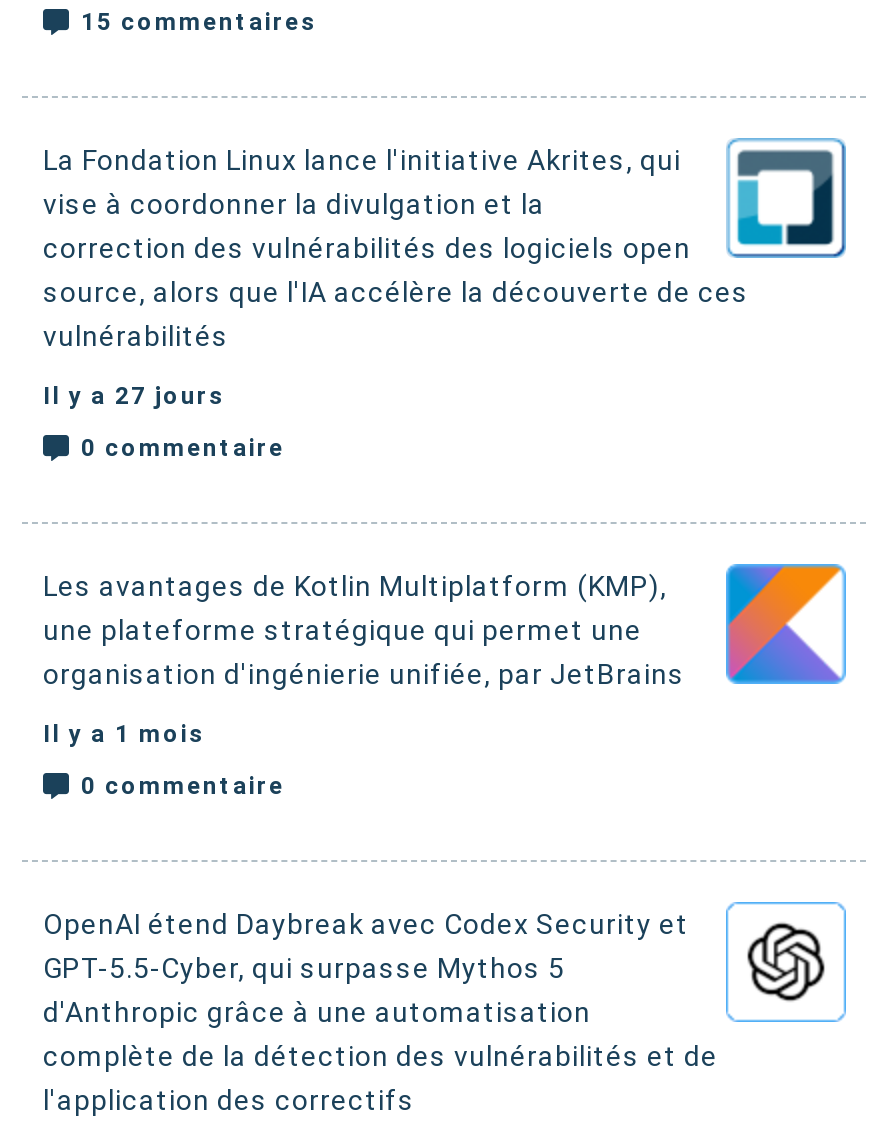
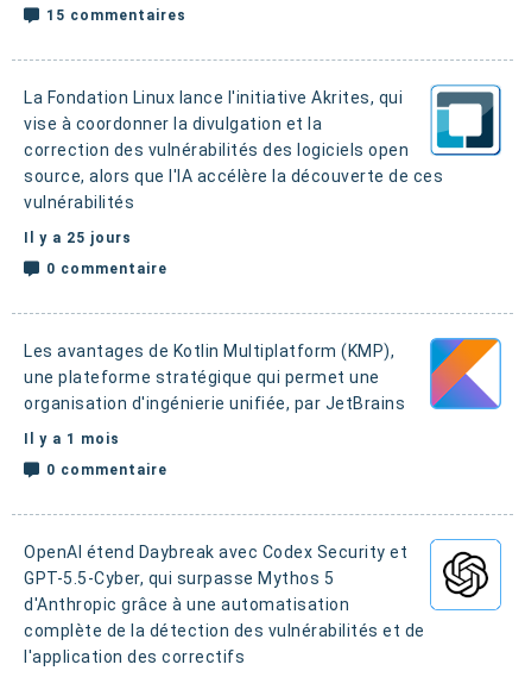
[43,383,225,411] Il y a 27 jours -> [24,230,132,247] Il y a 25 jours

